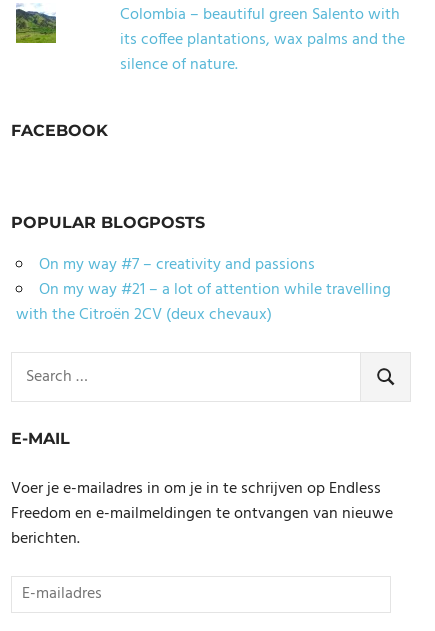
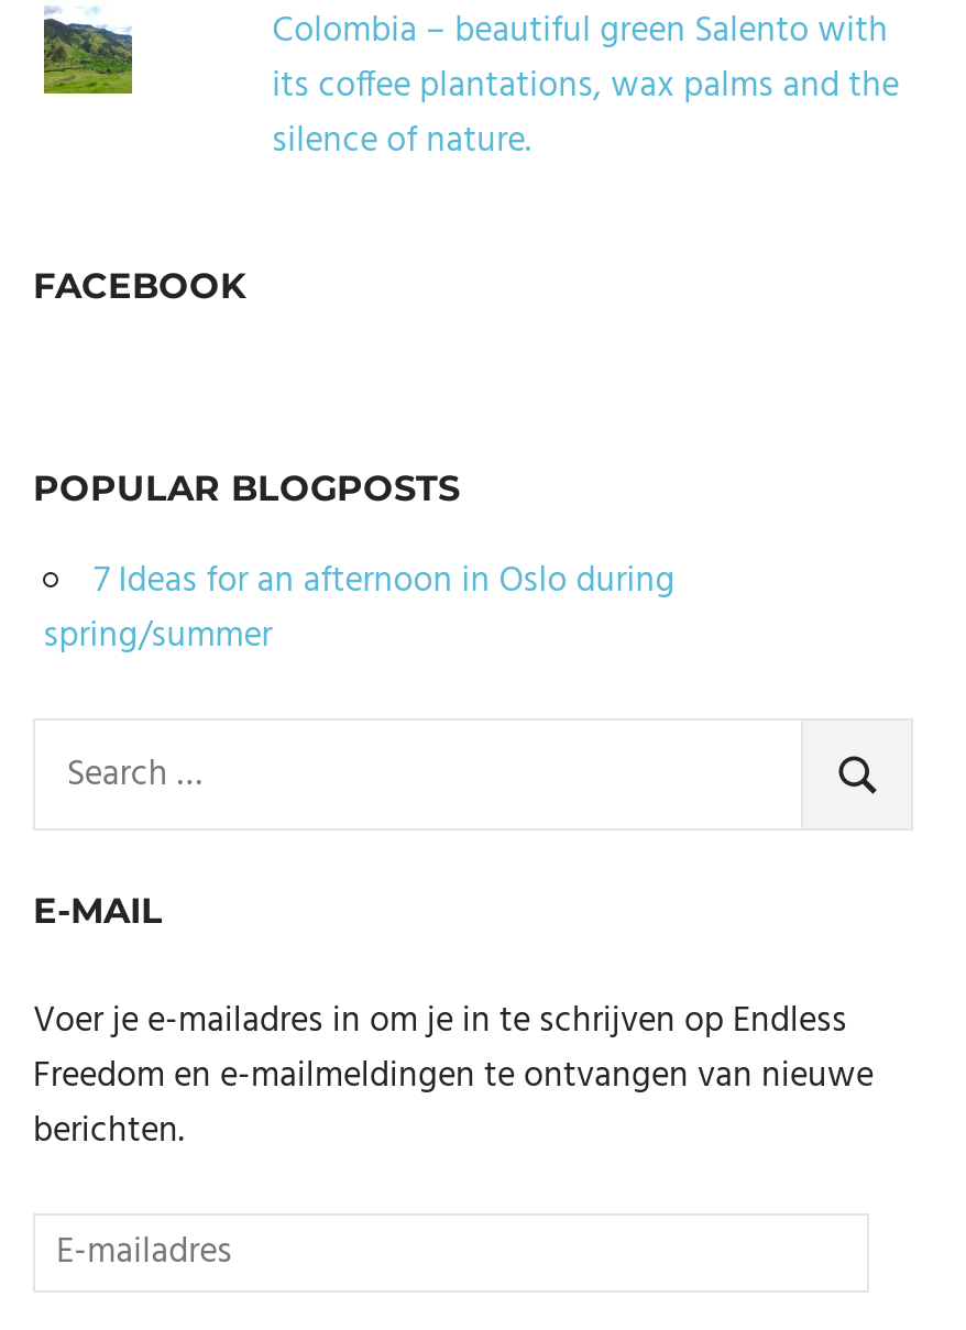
[16,252,391,328] On my way #7 – creativity and passions | On my way #21 – a lot of attention while travelling | with the Citroën 2CV (deux chevaux) -> [44,554,675,667] 7 Ideas for an afternoon in Oslo during | spring/summer

